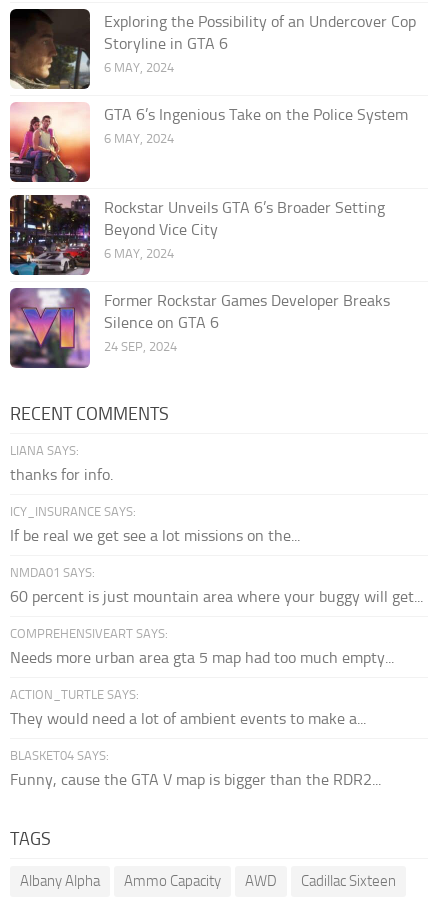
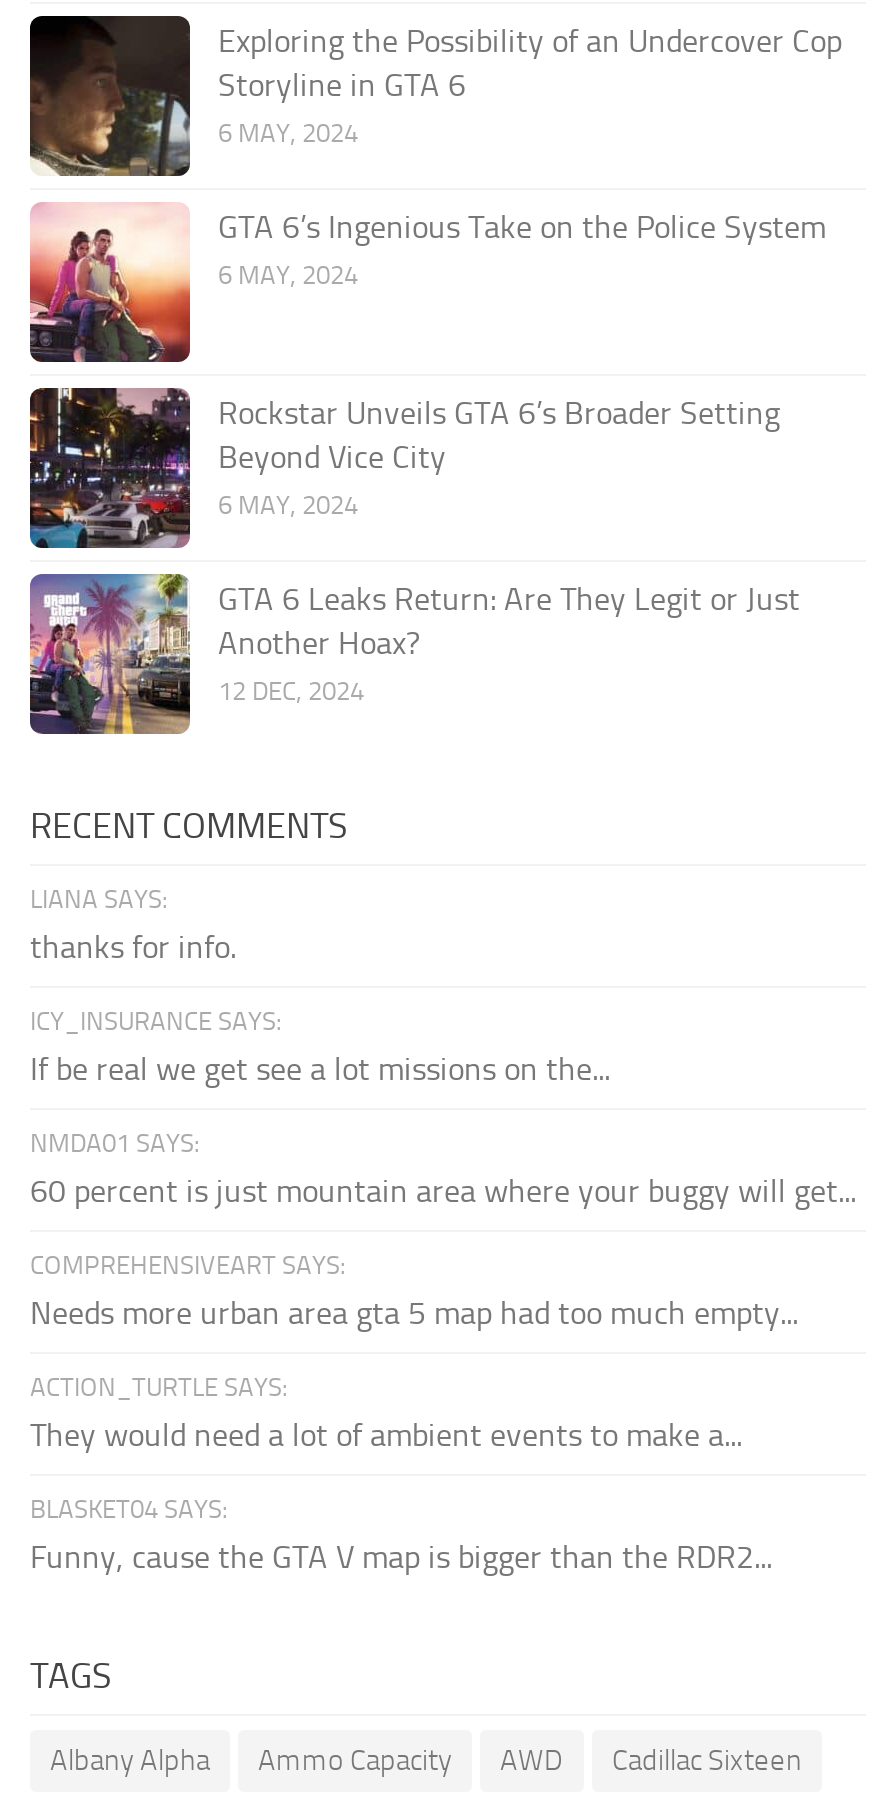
[9,288,390,369] [image] | Former Rockstar Games Developer Breaks | Silence on GTA 6 | 24 SEP, 2024 -> [30,572,800,736] [image] | GTA 6 Leaks Return: Are They Legit or Just | Another Hoax? | 12 DEC, 2024

